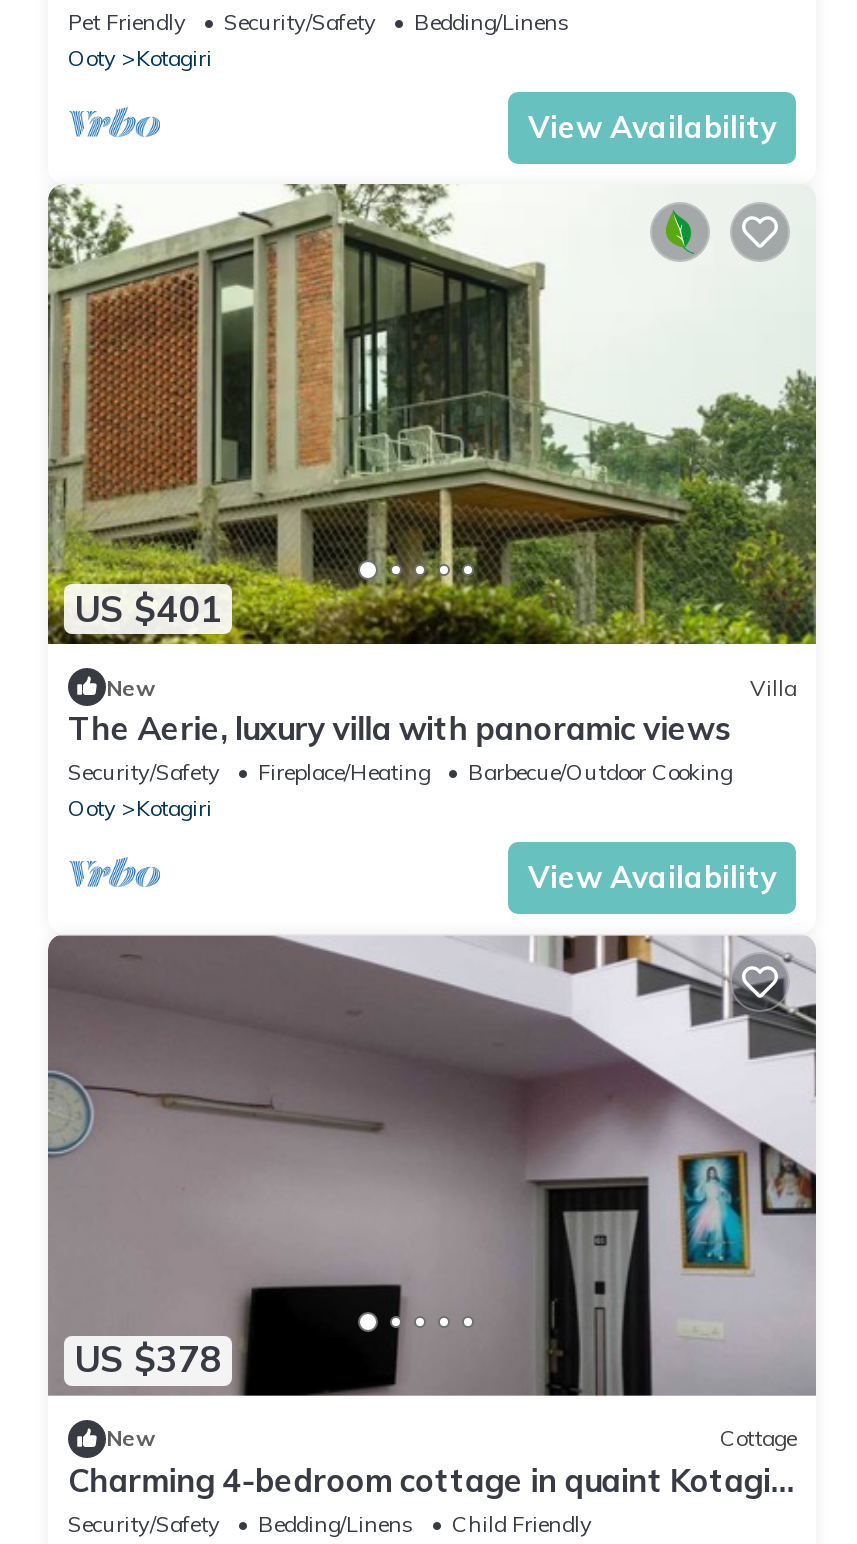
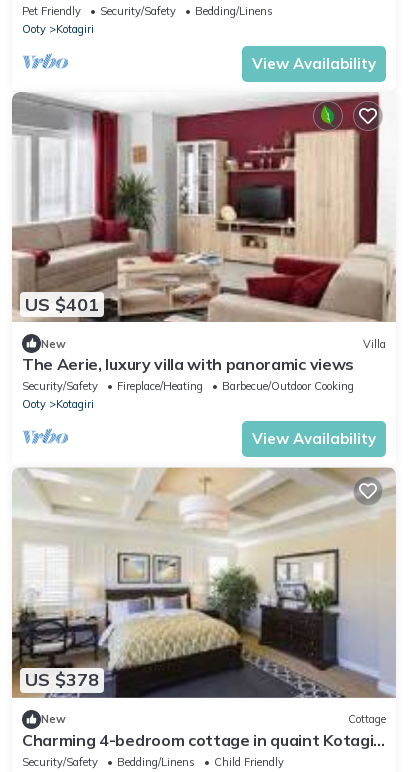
[46,182,818,646] [image] -> [12,92,396,323] [image]
[46,934,818,1396] [image] -> [12,467,396,698] [image]

